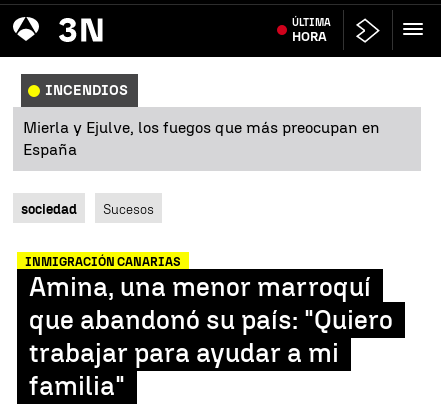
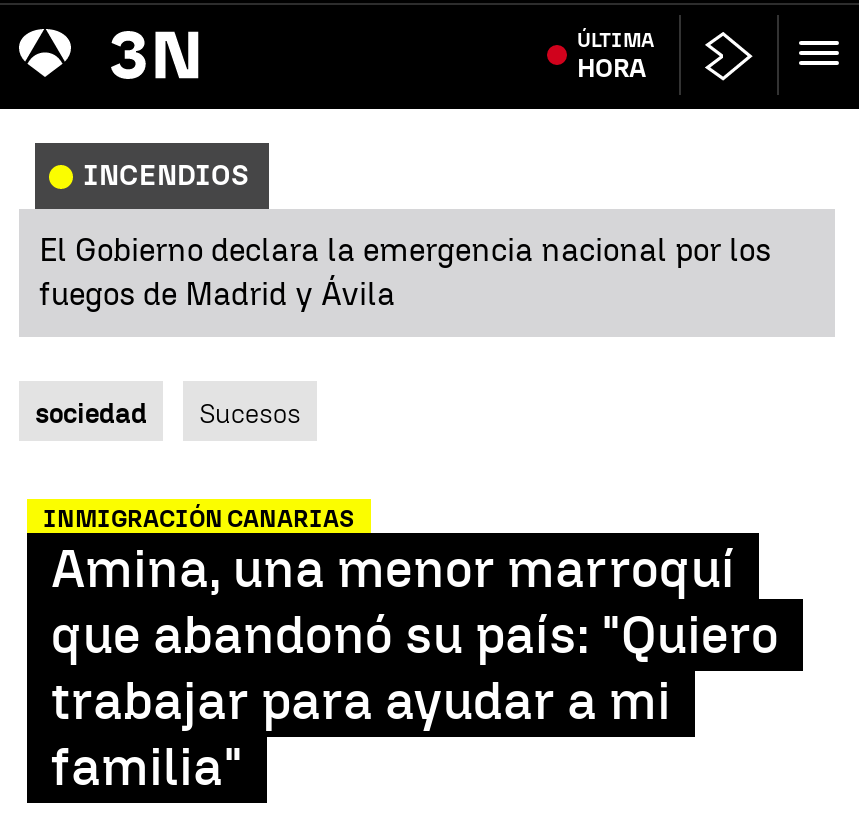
[23,118,380,159] Mierla y Ejulve, los fuegos que más preocupan en | España -> [39,231,771,313] El Gobierno declara la emergencia nacional por los | fuegos de Madrid y Ávila

